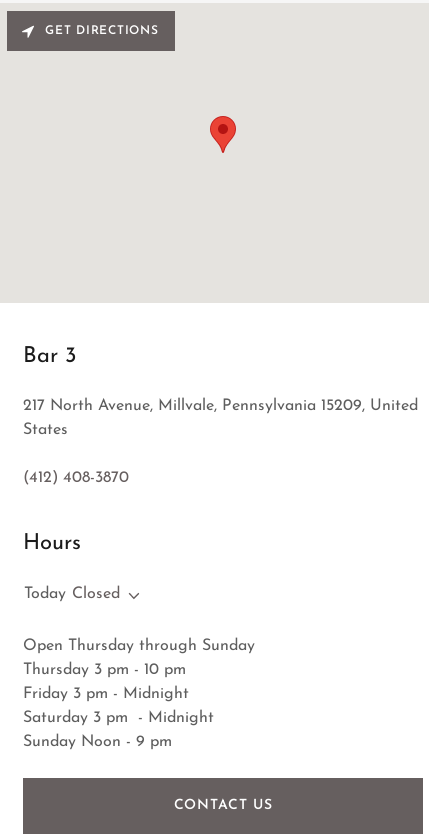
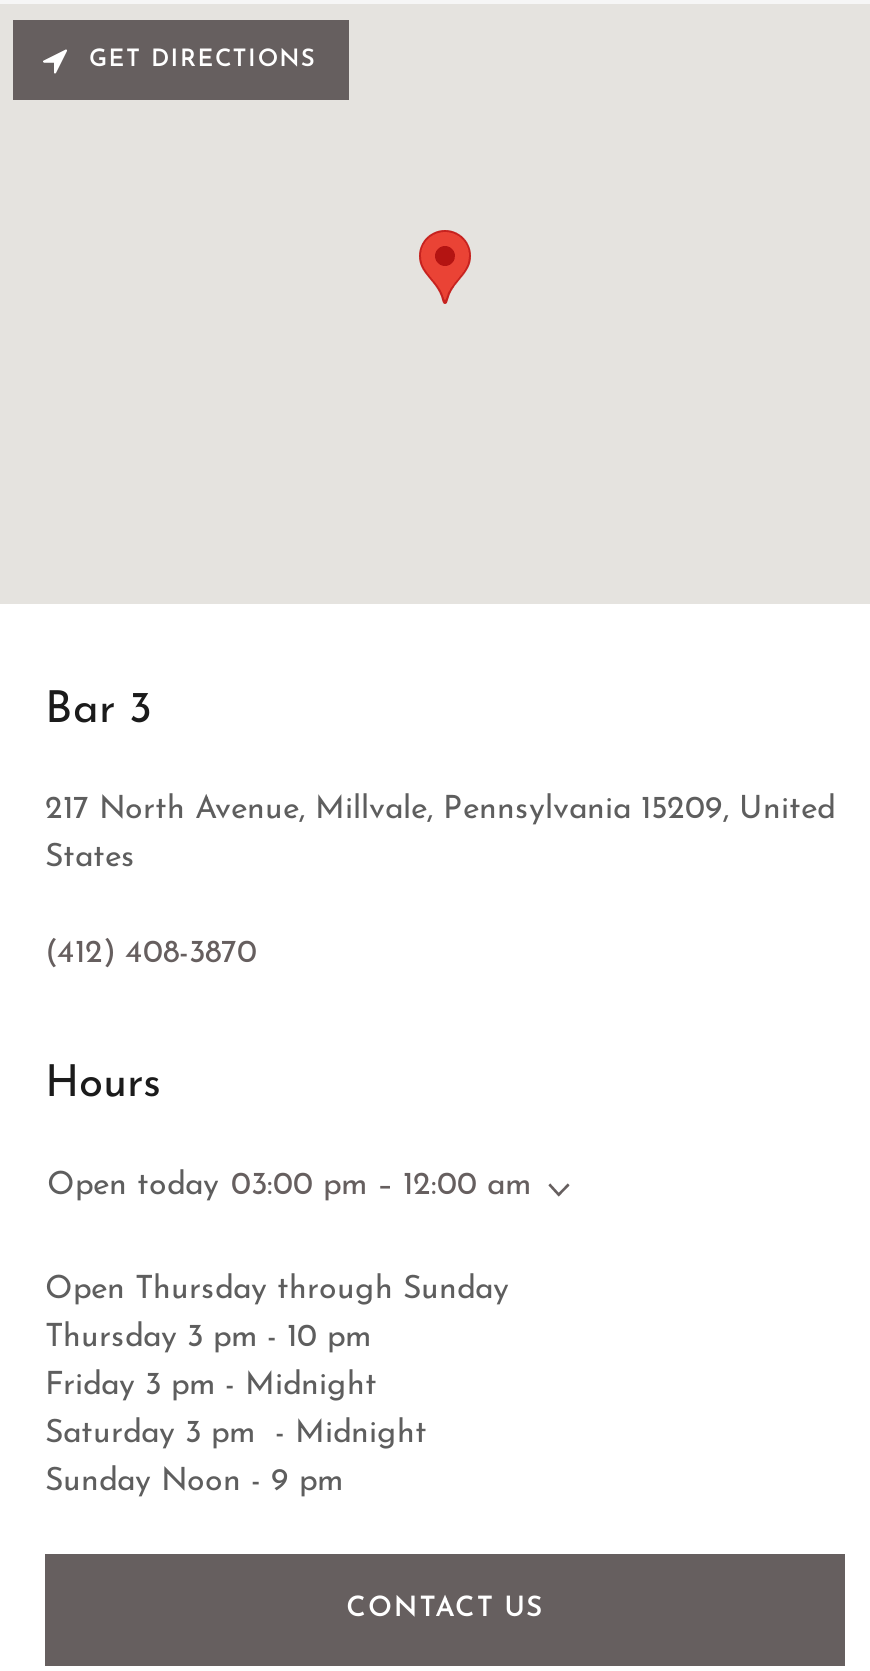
[24,586,120,602] Today Closed -> [47,1169,531,1201] Open today 03:00 pm – 12:00 am

